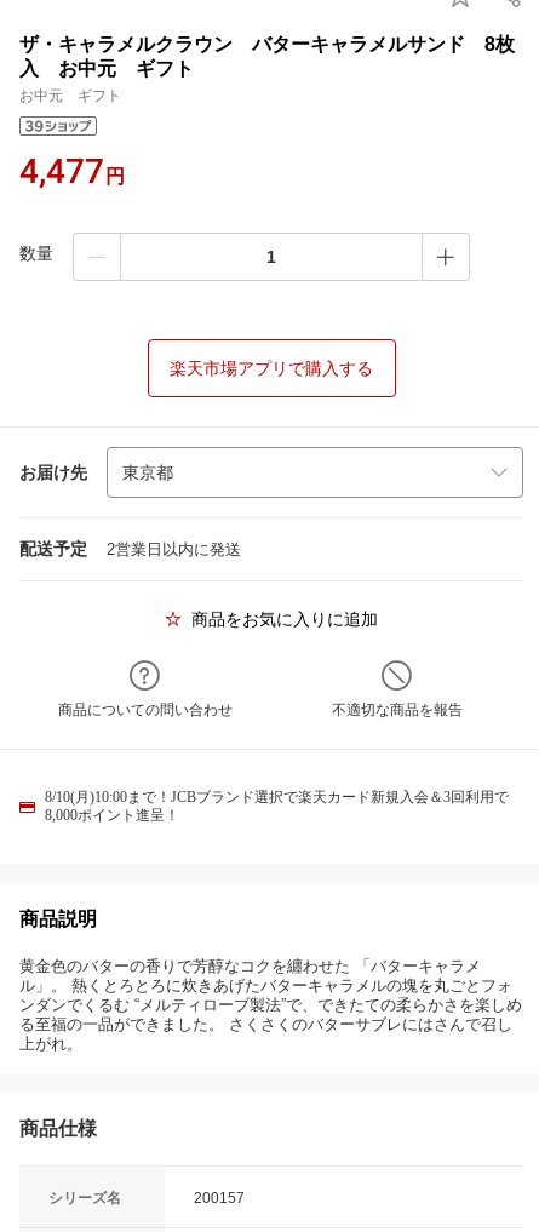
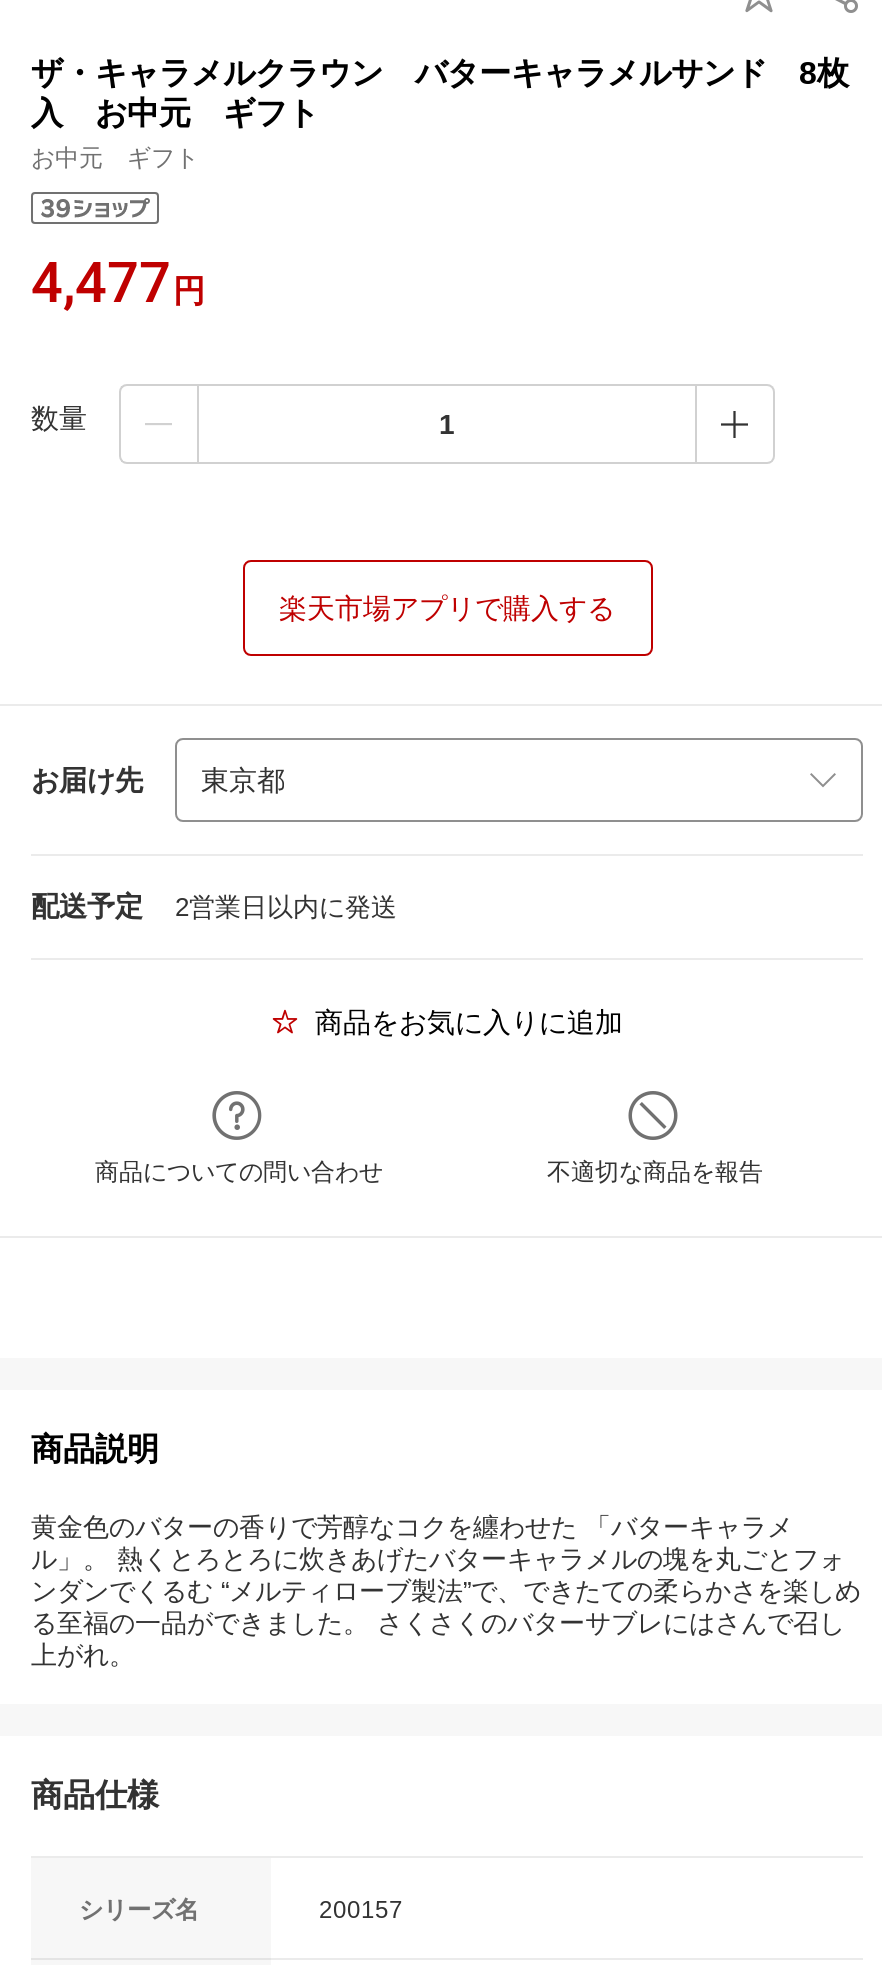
[45,789,509,824] 8/10(月)10:00まで！JCBブランド選択で楽天カード新規入会＆3回利用で | 8,000ポイント進呈！ -> none

